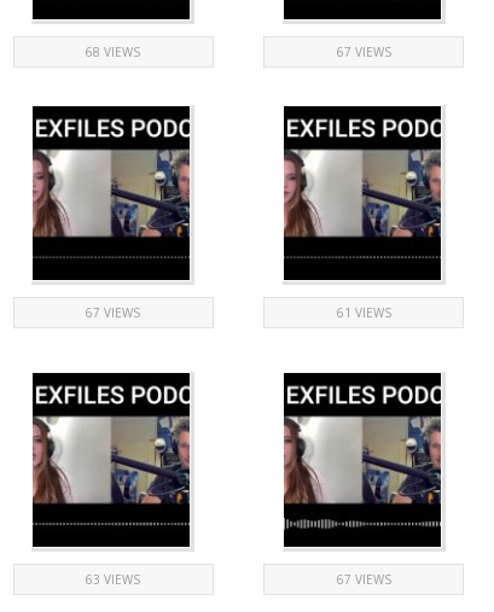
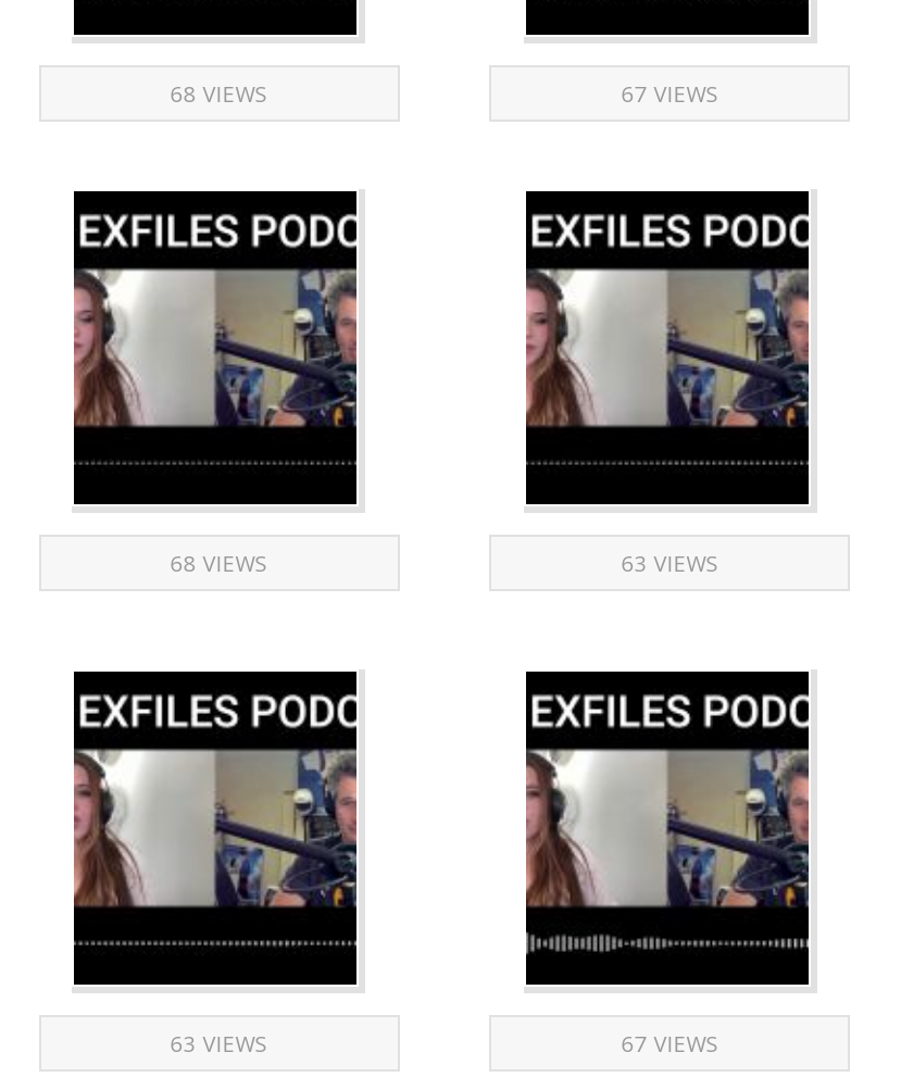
[86,305,140,322] 67 VIEWS -> [170,549,268,579] 68 VIEWS
[337,305,391,322] 61 VIEWS -> [621,549,719,579] 63 VIEWS

